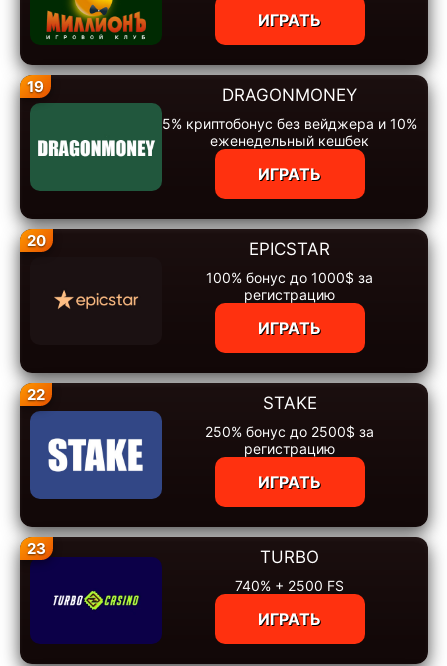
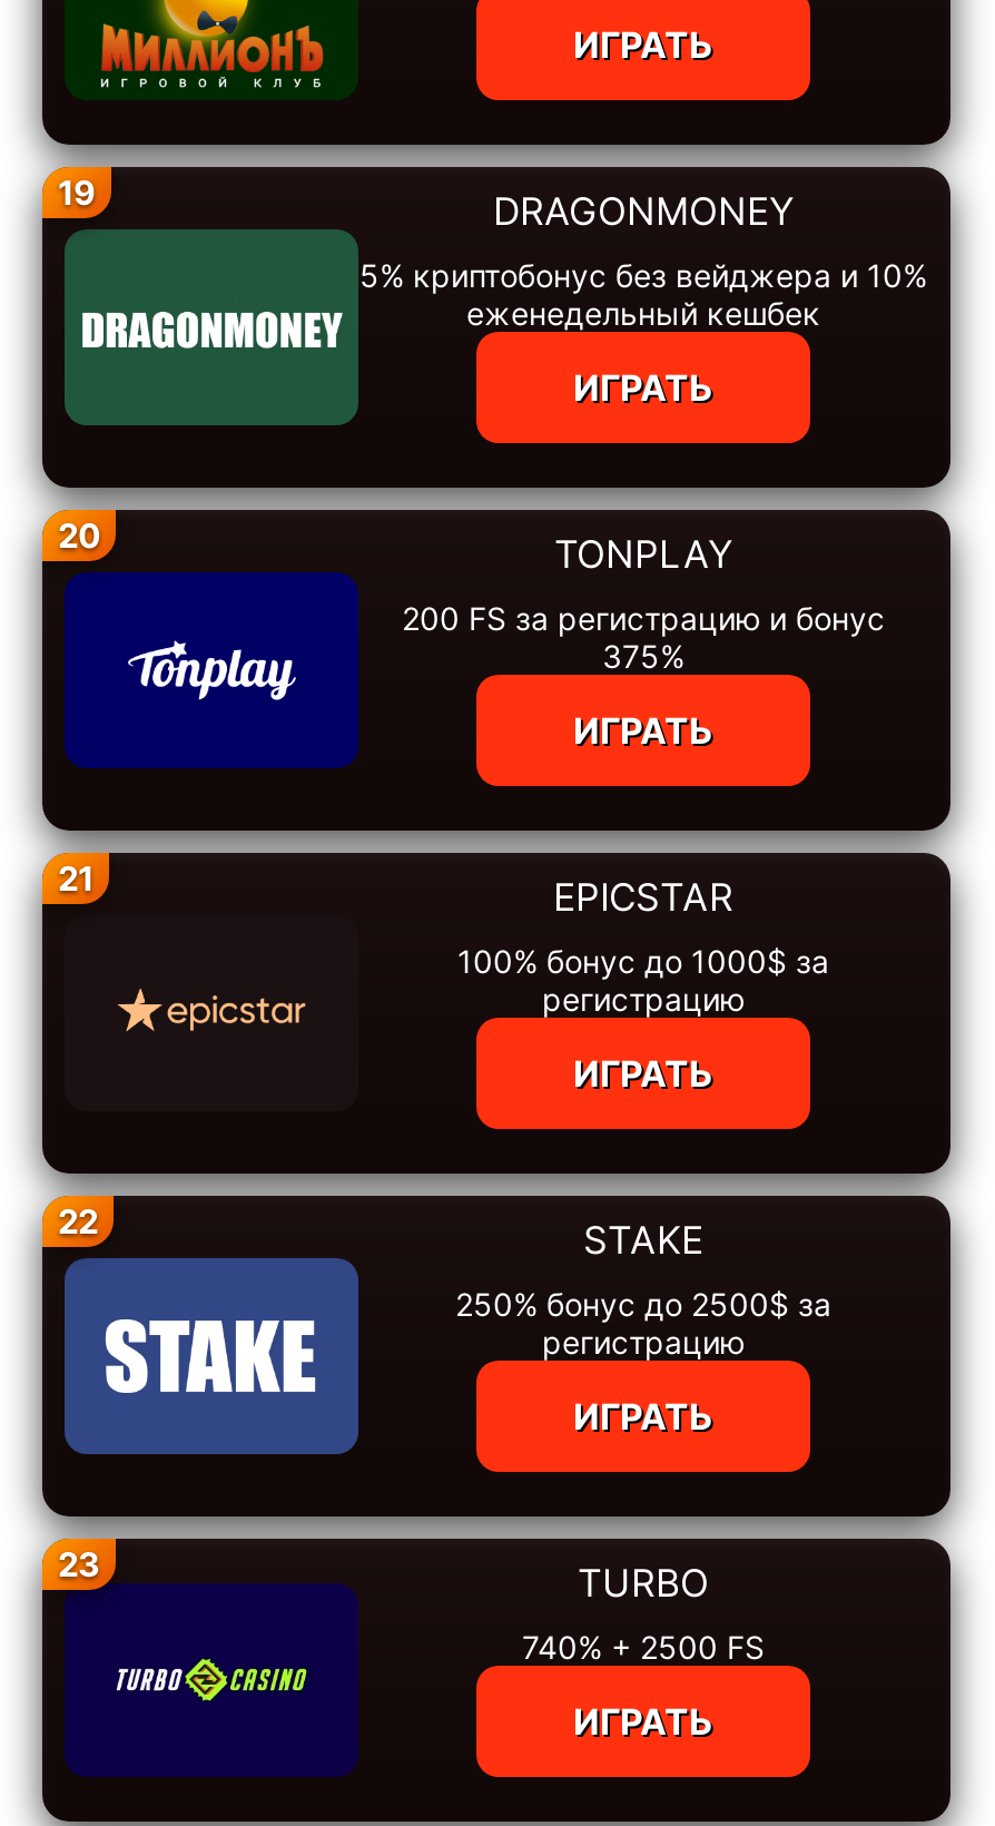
none -> [58,532,885,900] [image] | TONPLAY | 200 FS за регистрацию и бонус | 375% | ИГРАТЬ | 21

